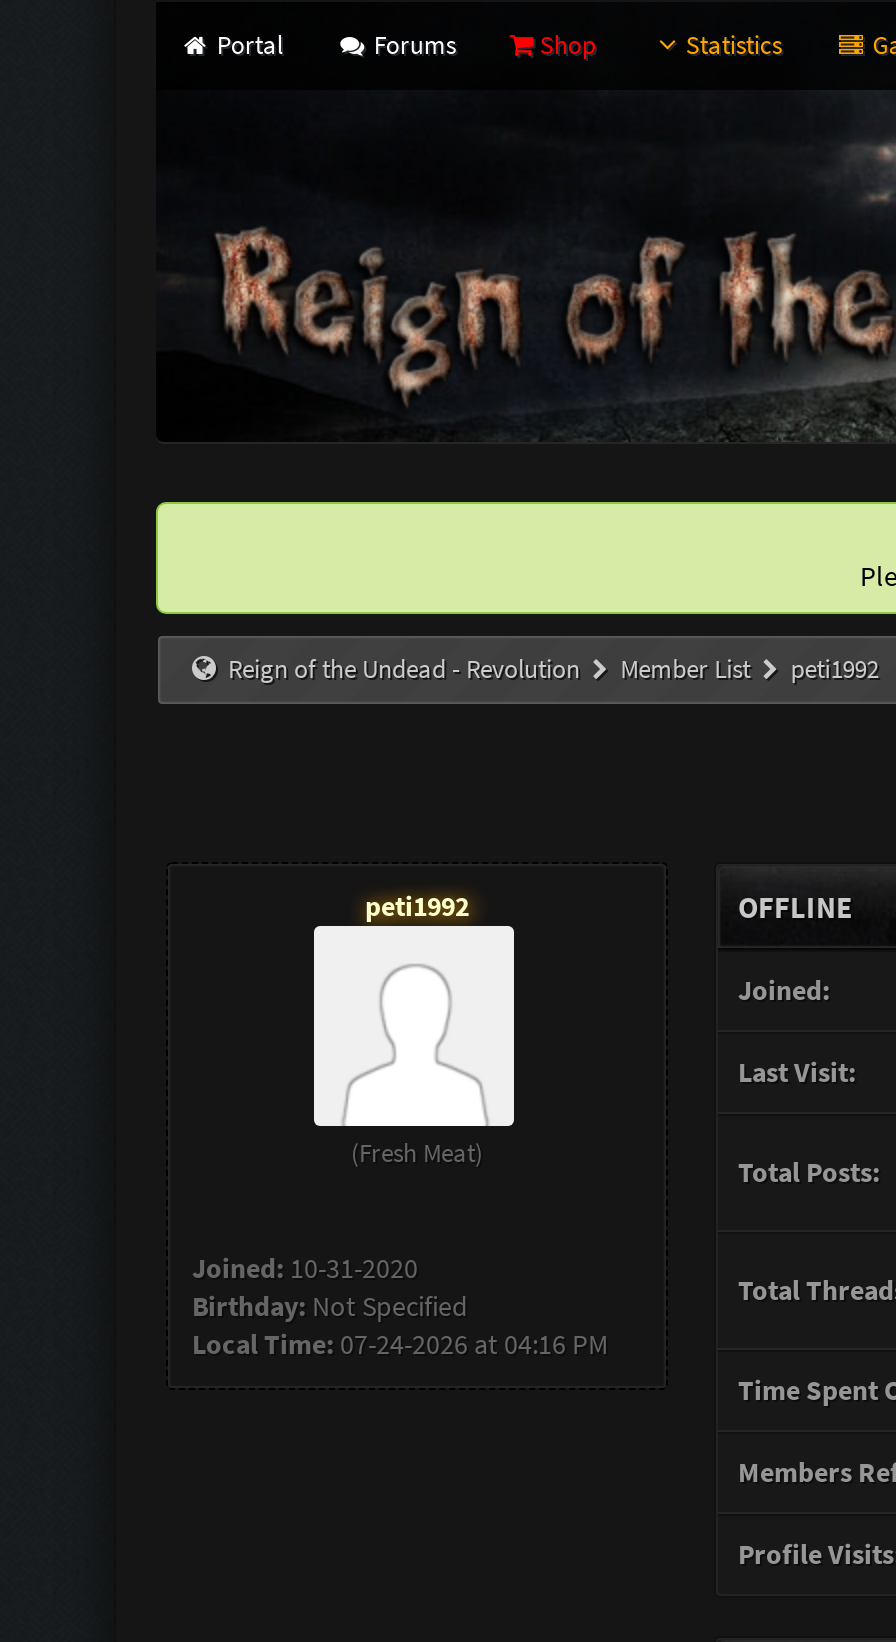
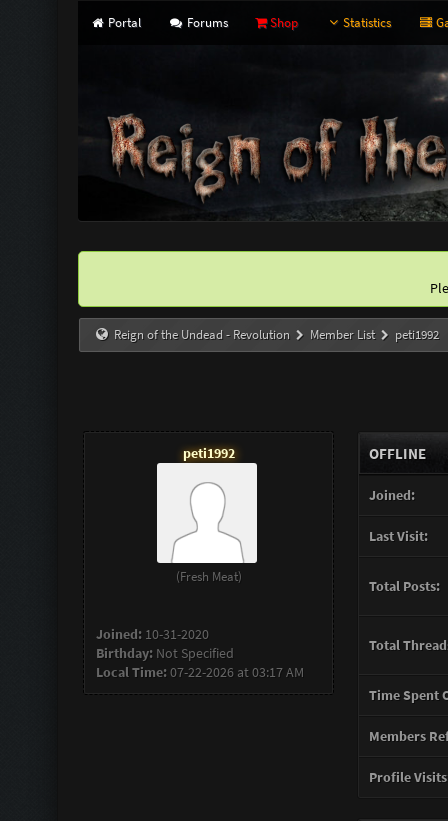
[192,1326,608,1362] Local Time: 07-24-2026 at 04:16 PM -> [96,663,304,681] Local Time: 07-22-2026 at 03:17 AM

